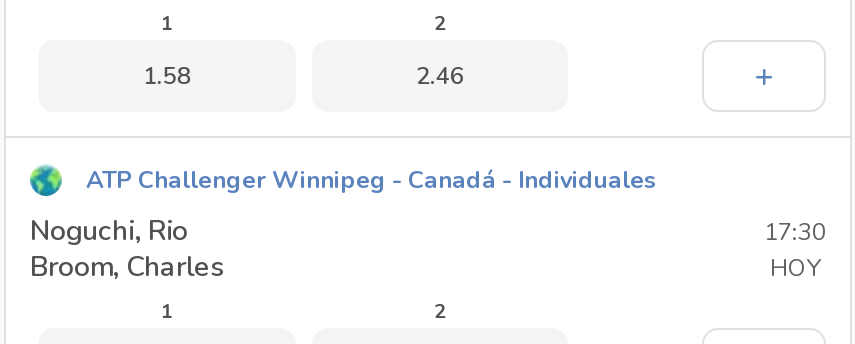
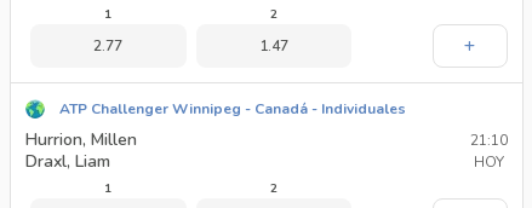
[143,60,191,92] 1.58 -> [94,36,123,56] 2.77
[416,60,464,92] 2.46 -> [259,36,288,56] 1.47
[30,212,224,286] Noguchi, Rio | Broom, Charles -> [25,128,137,173] Hurrion, Millen | Draxl, Liam
[764,216,826,248] 17:30 -> [470,131,508,150] 21:10

